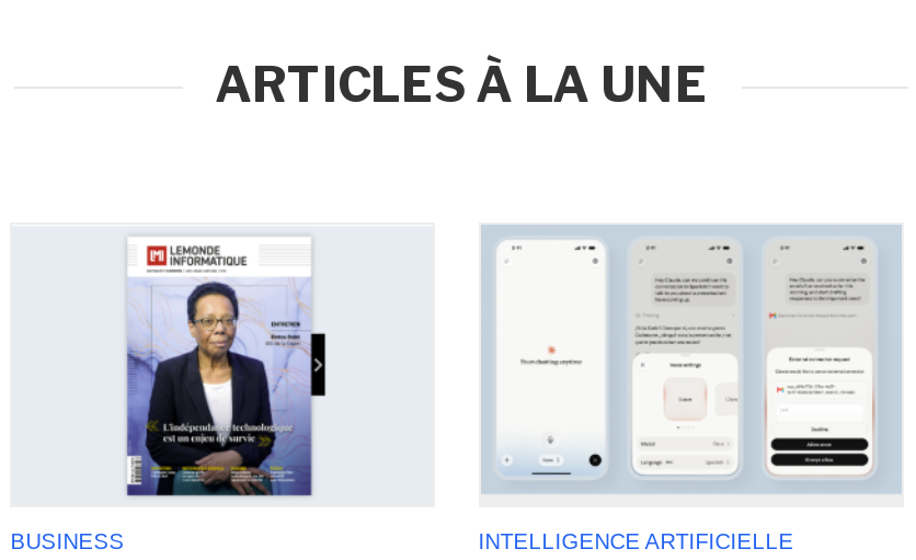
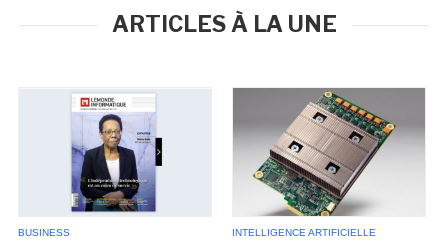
[483,227,900,505] [image] -> [233,88,425,217] [image]

